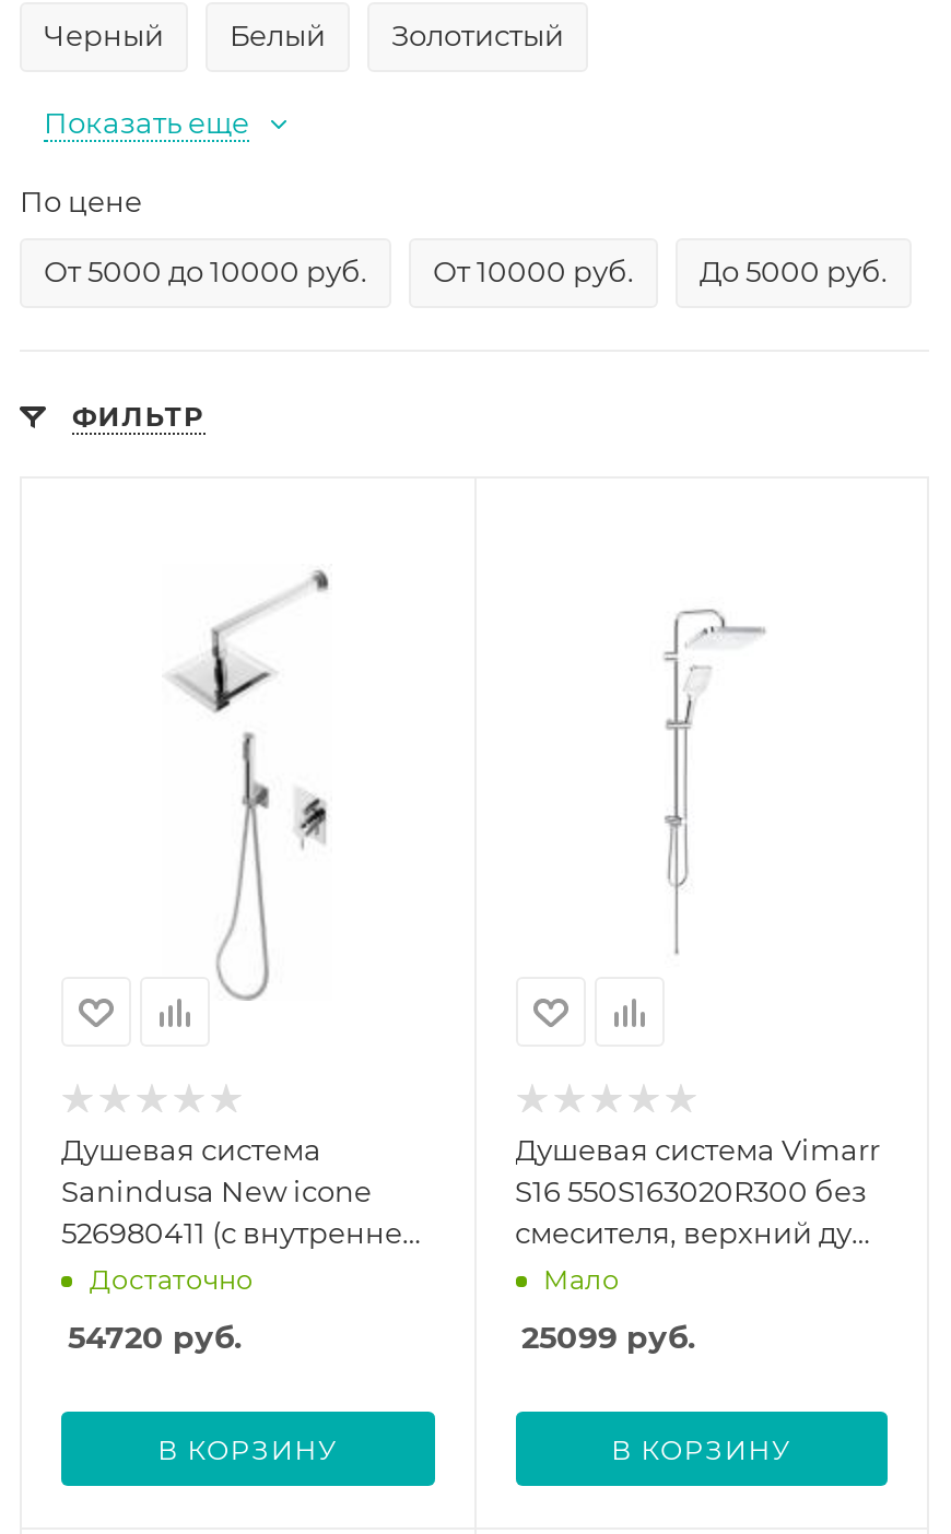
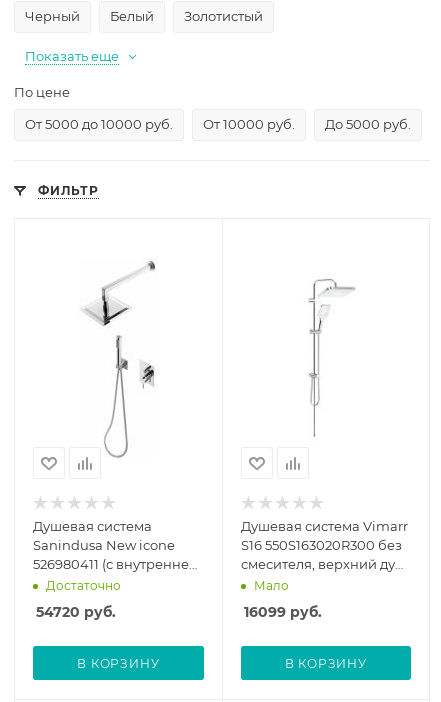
[521,1318,696,1357] 25099 руб. -> [243,603,321,621] 16099 руб.

